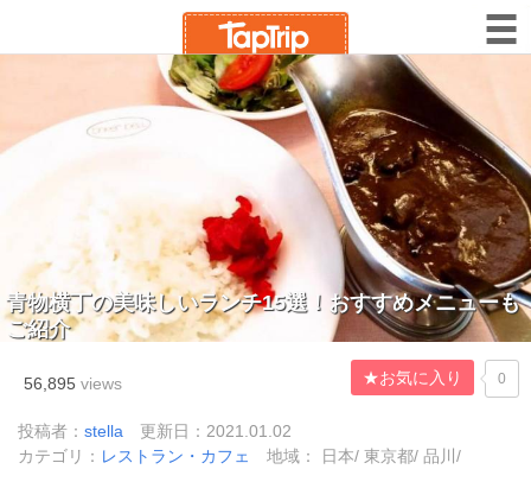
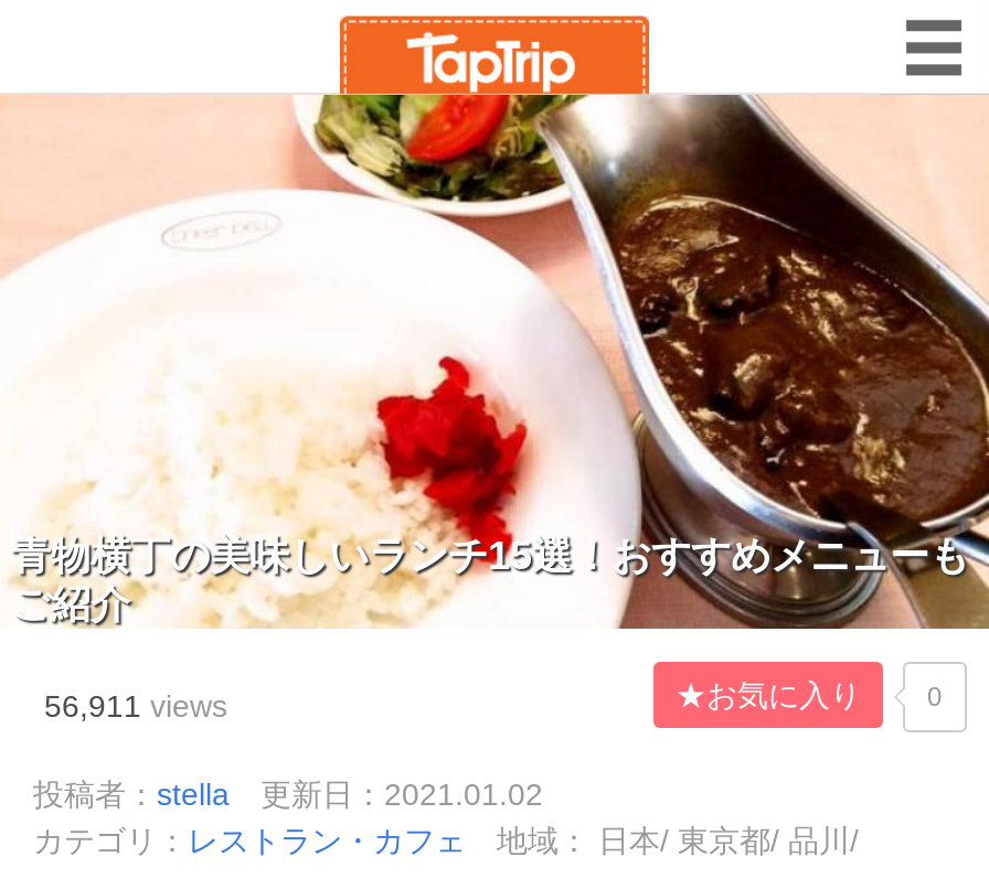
[24,374,122,393] 56,895 views -> [44,689,227,724] 56,911 views

